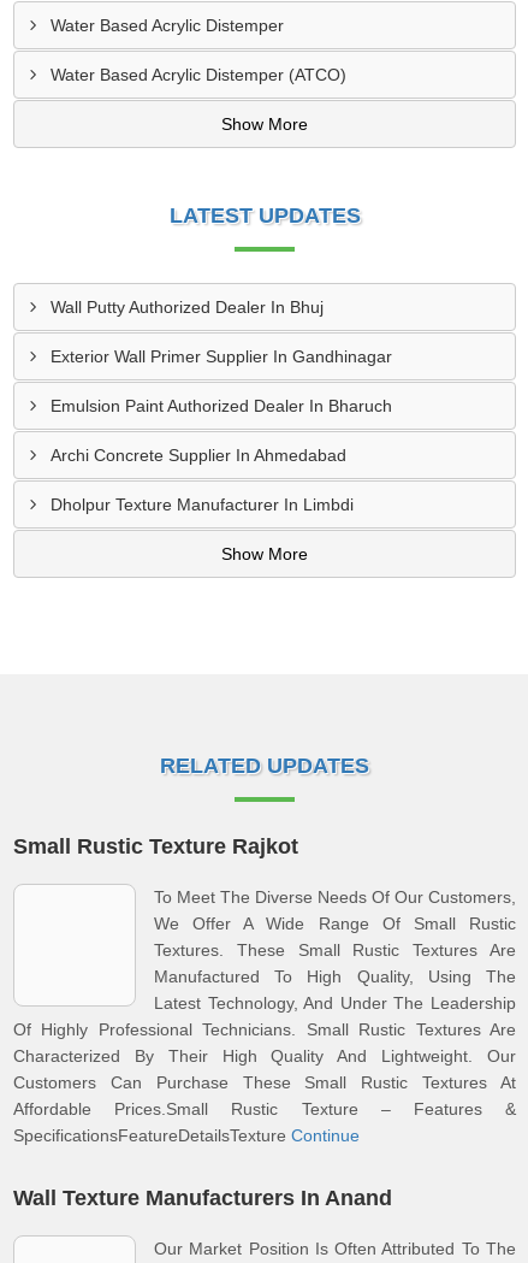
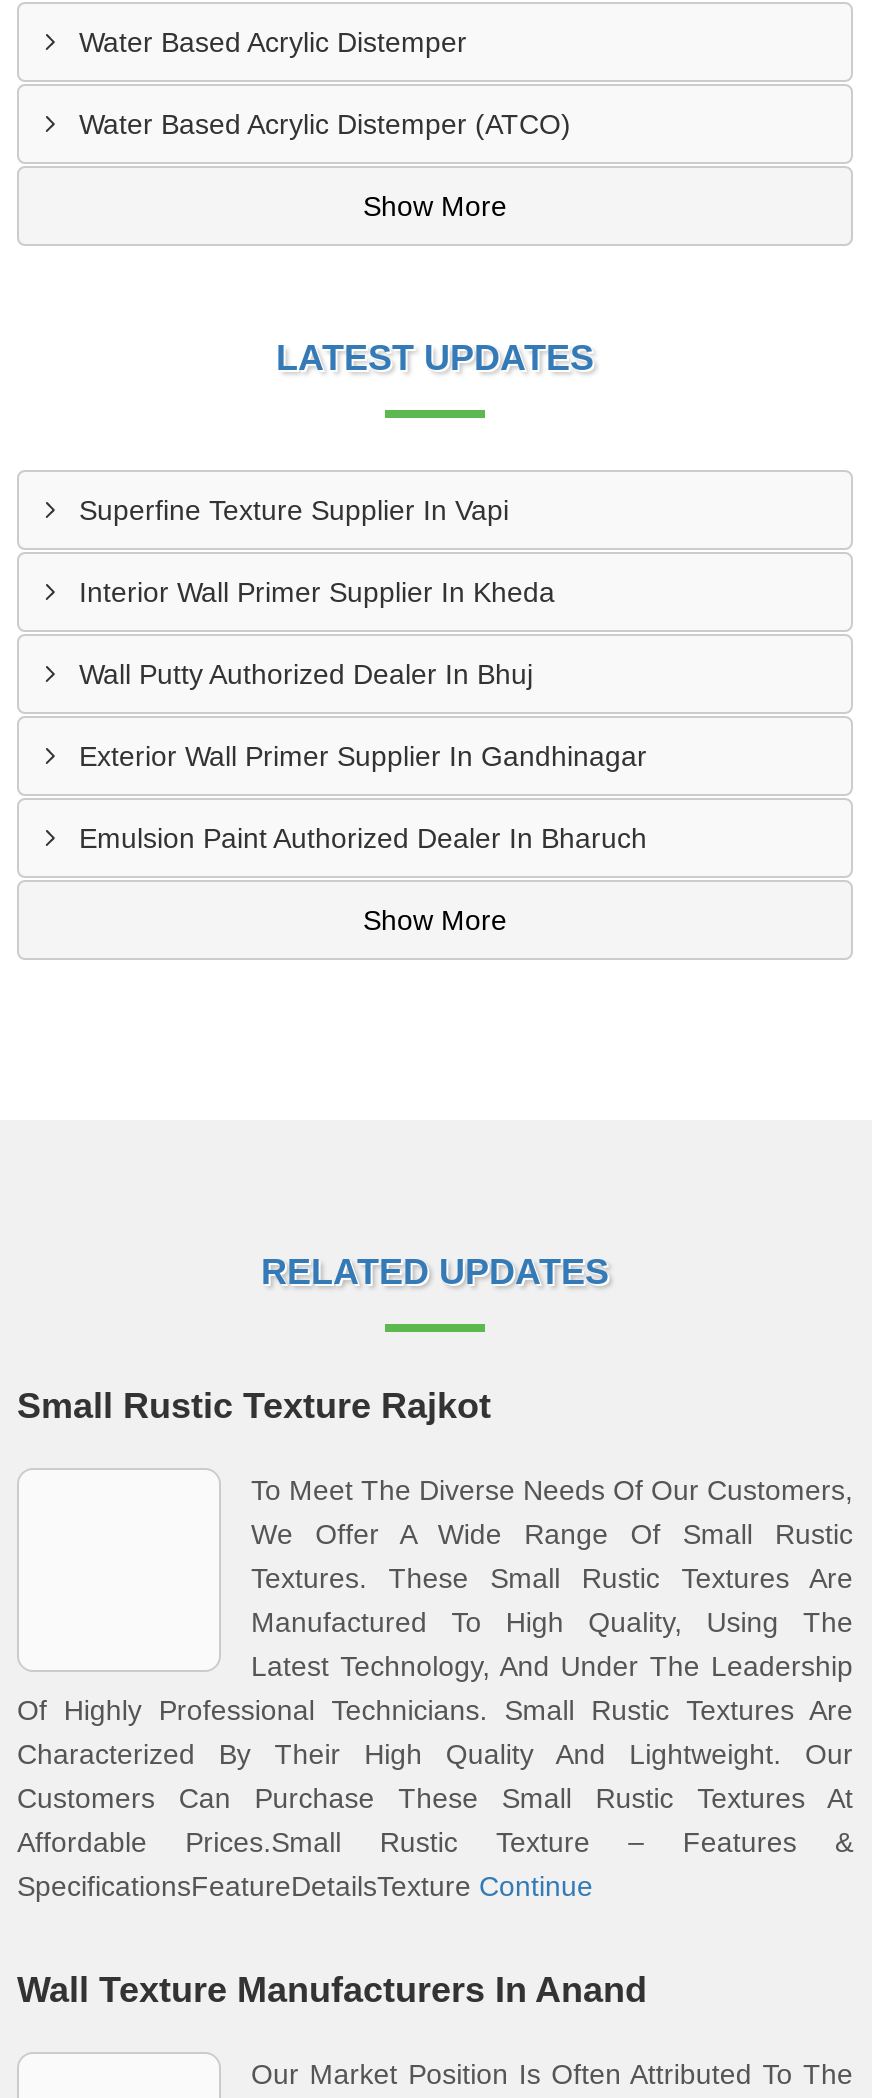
none -> [79,494,555,608] Superfine Texture Supplier In Vapi | Interior Wall Primer Supplier In Kheda
moved [51,297,392,415] -> [79,658,647,854]: Wall Putty Authorized Dealer In Bhuj | Exterior Wall Primer Supplier In Gandhinagar | Emulsion Paint Authorized Dealer In Bharuch
[51,445,354,514] Archi Concrete Supplier In Ahmedabad | Dholpur Texture Manufacturer In Limbdi -> none

